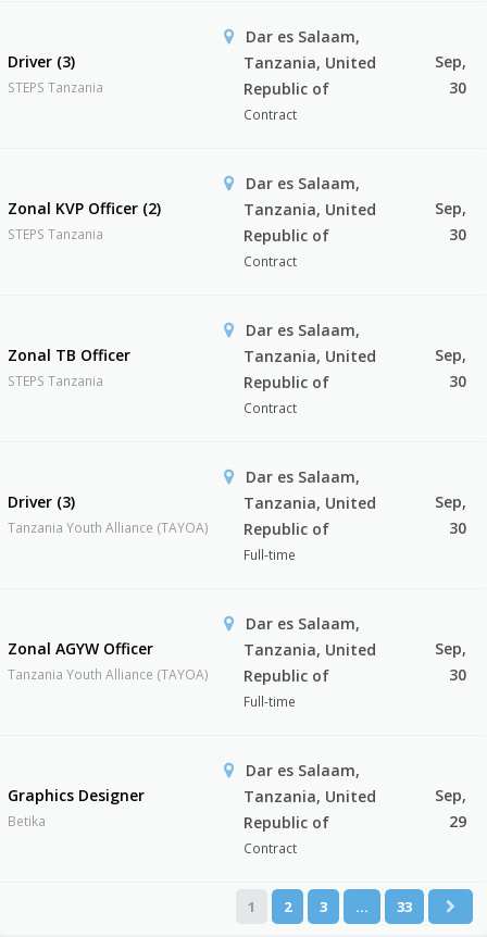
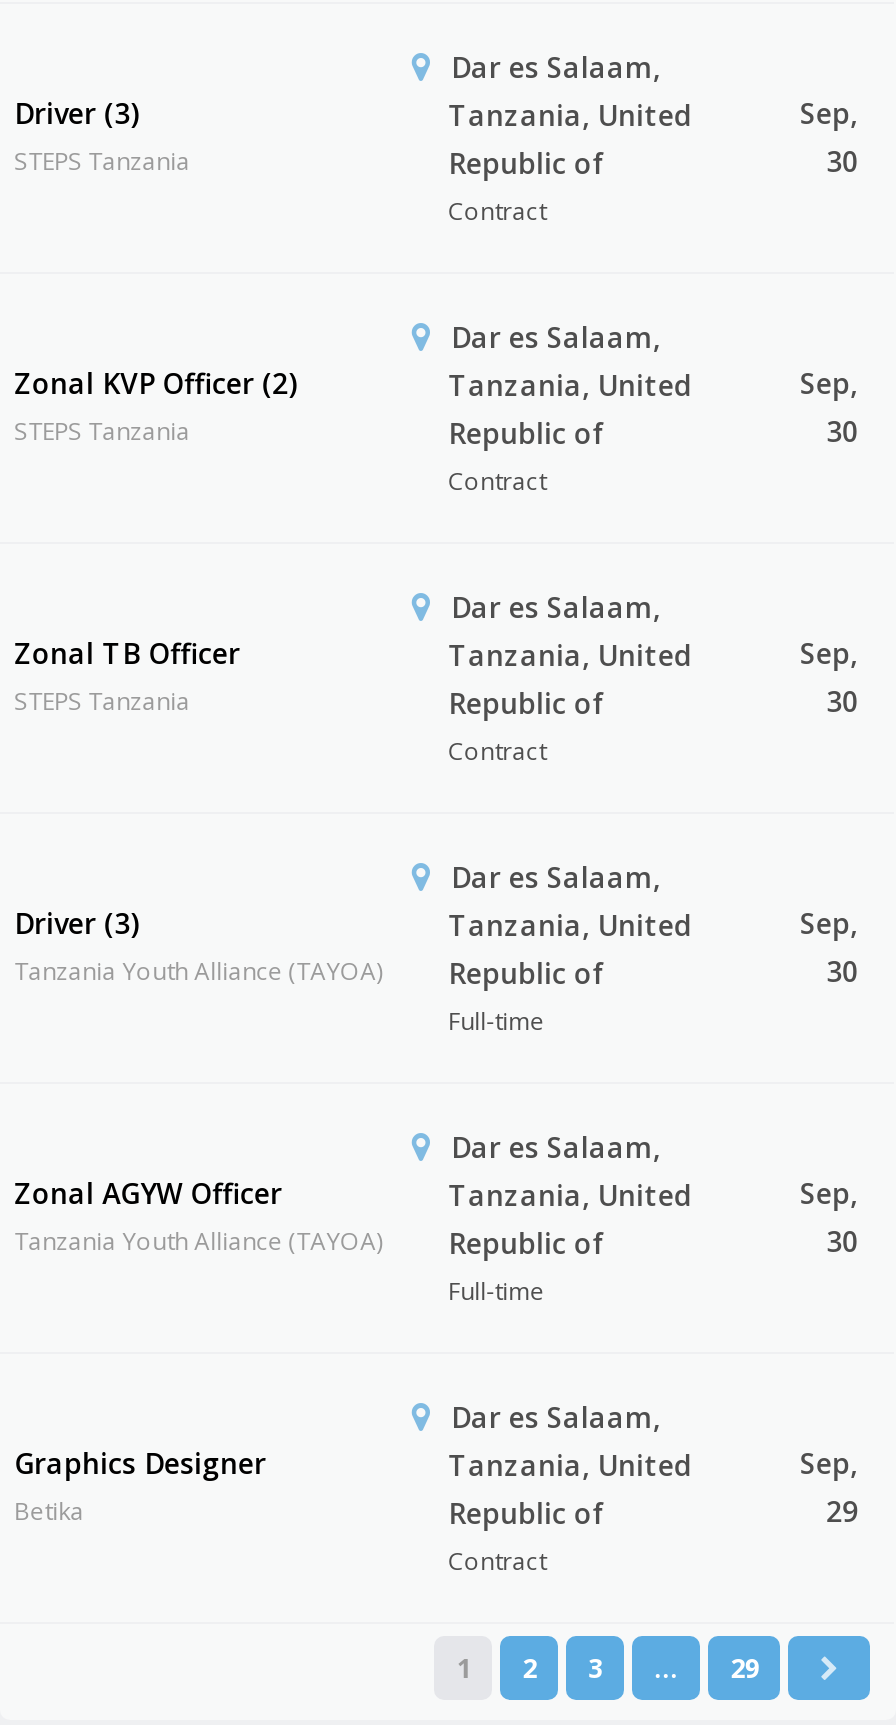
[397,896,412,916] 33 -> [731,1649,759,1685] 29

